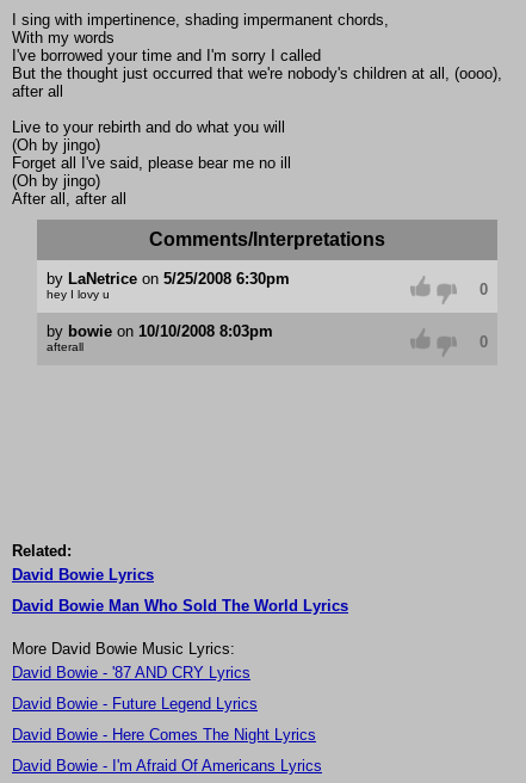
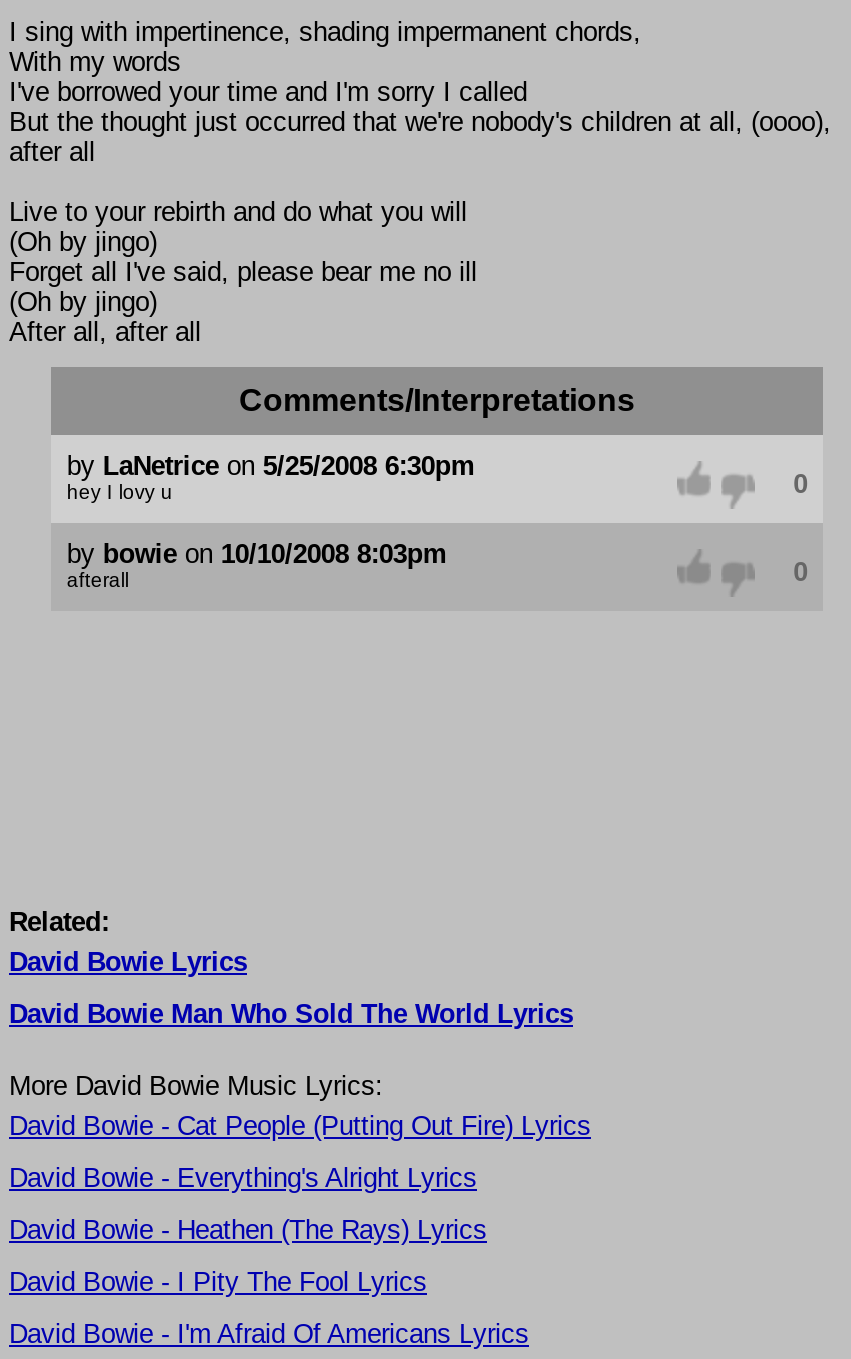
[12,664,316,744] David Bowie - '87 AND CRY Lyrics | David Bowie - Future Legend Lyrics | David Bowie - Here Comes The Night Lyrics -> [9,1111,591,1297] David Bowie - Cat People (Putting Out Fire) Lyrics | David Bowie - Everything's Alright Lyrics | David Bowie - Heathen (The Rays) Lyrics | David Bowie - I Pity The Fool Lyrics

